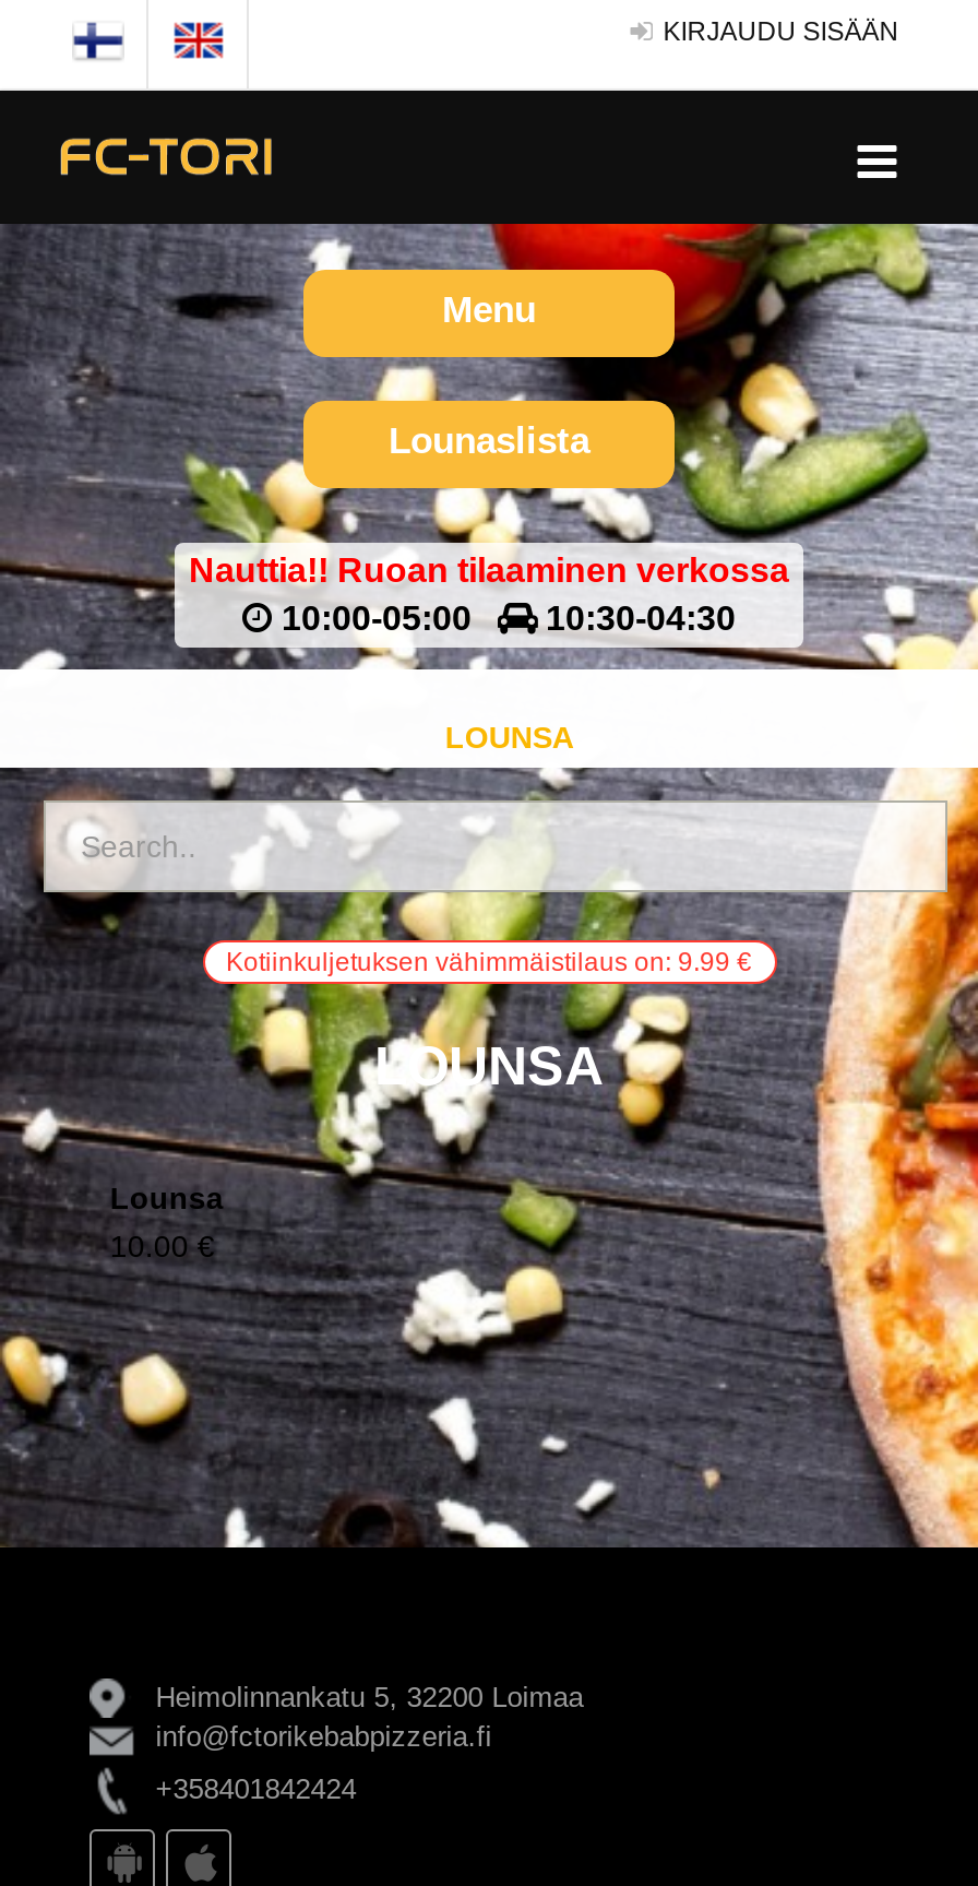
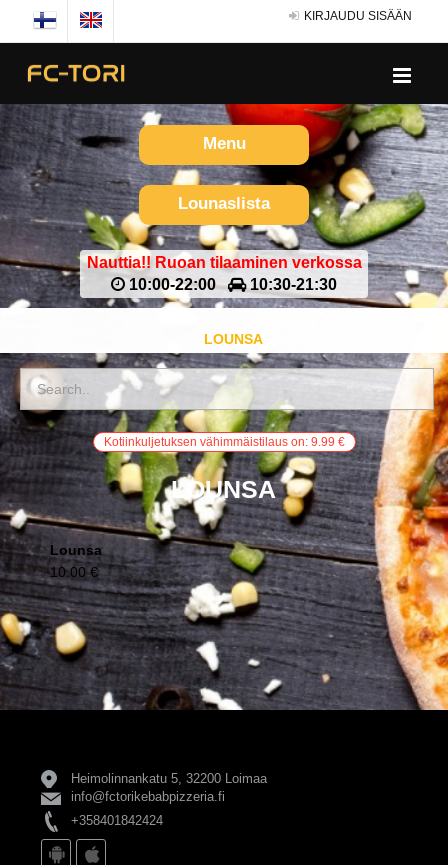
[273,600,472,637] 10:00-05:00 -> [125,276,216,293] 10:00-22:00
[537,600,736,637] 10:30-04:30 -> [246,276,337,293] 10:30-21:30

